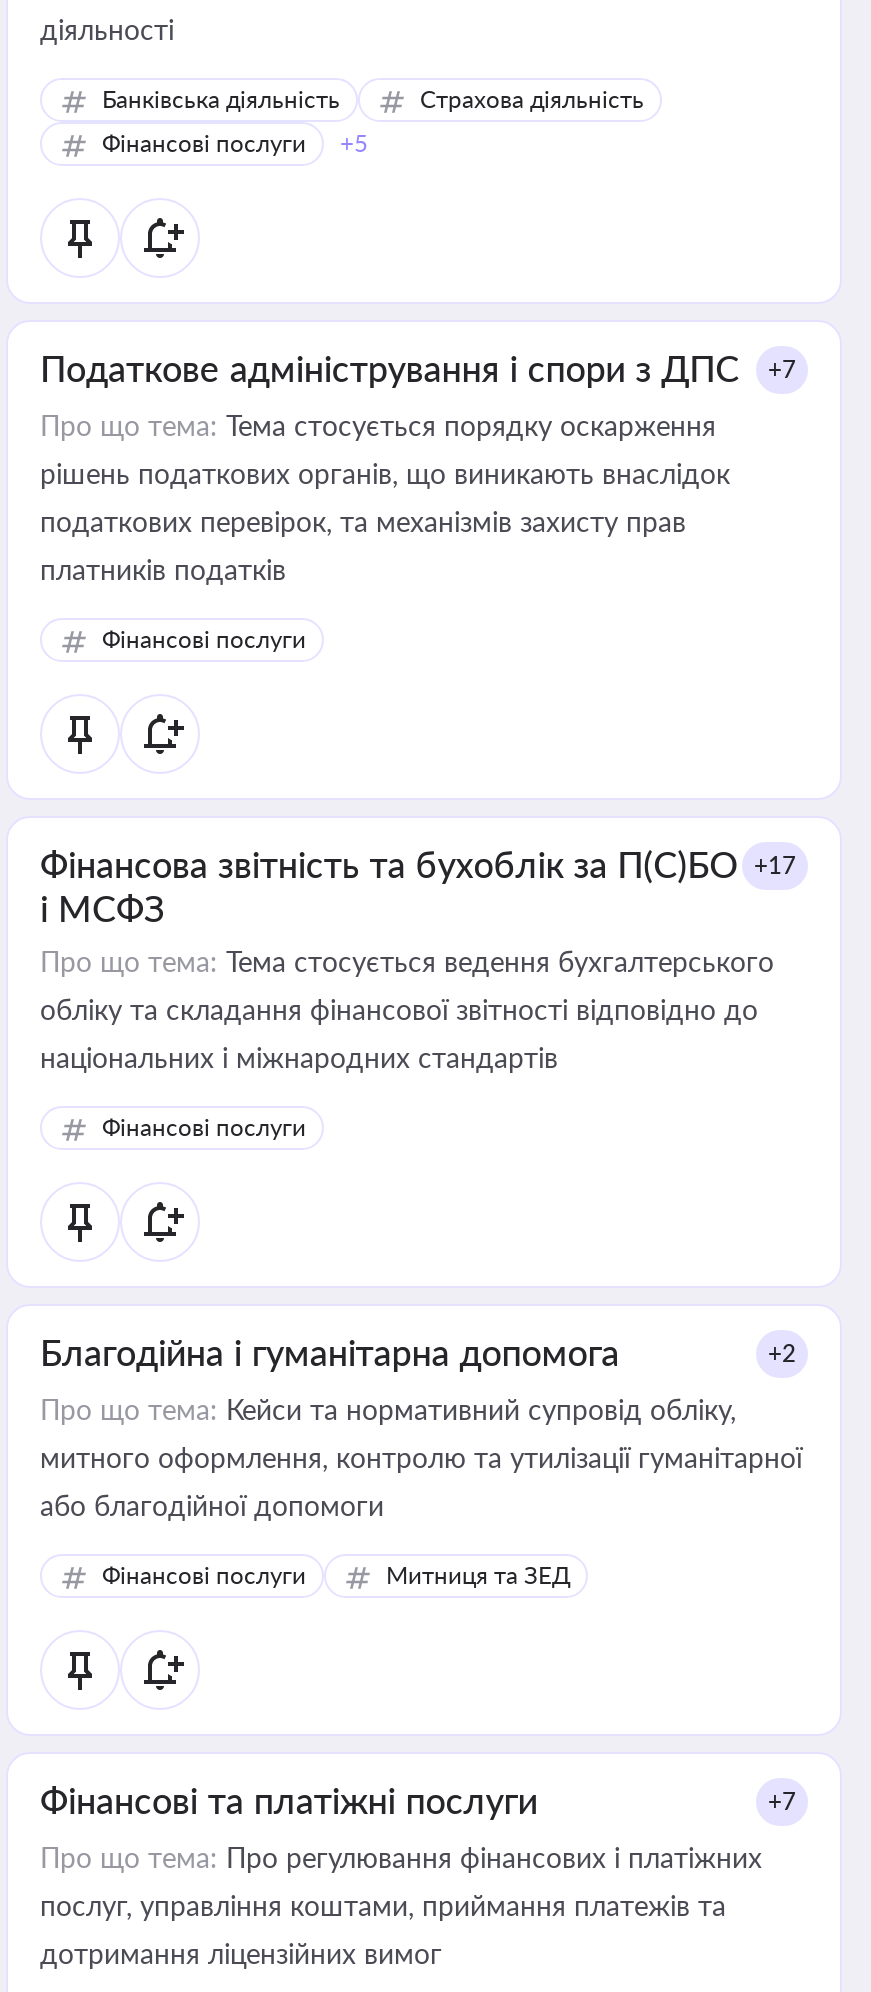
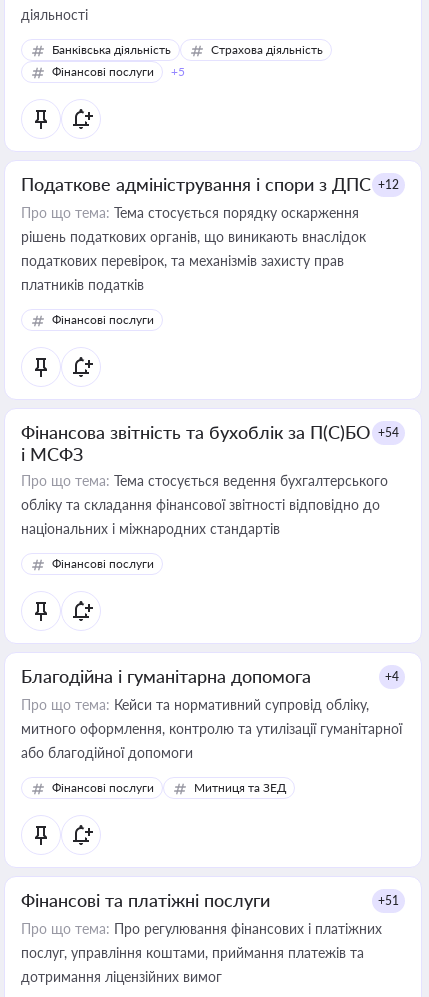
[40,346,796,390] Податкове адміністрування і спори з ДПС | +7 -> [21,173,399,195] Податкове адміністрування і спори з ДПС +12
[40,842,796,886] Фінансова звітність та бухоблік за П(С)БО +17 -> [21,421,399,443] Фінансова звітність та бухоблік за П(С)БО +54
[768,1338,796,1368] +2 -> [385,669,399,684] +4
[768,1786,796,1816] +7 -> [378,893,399,908] +51

